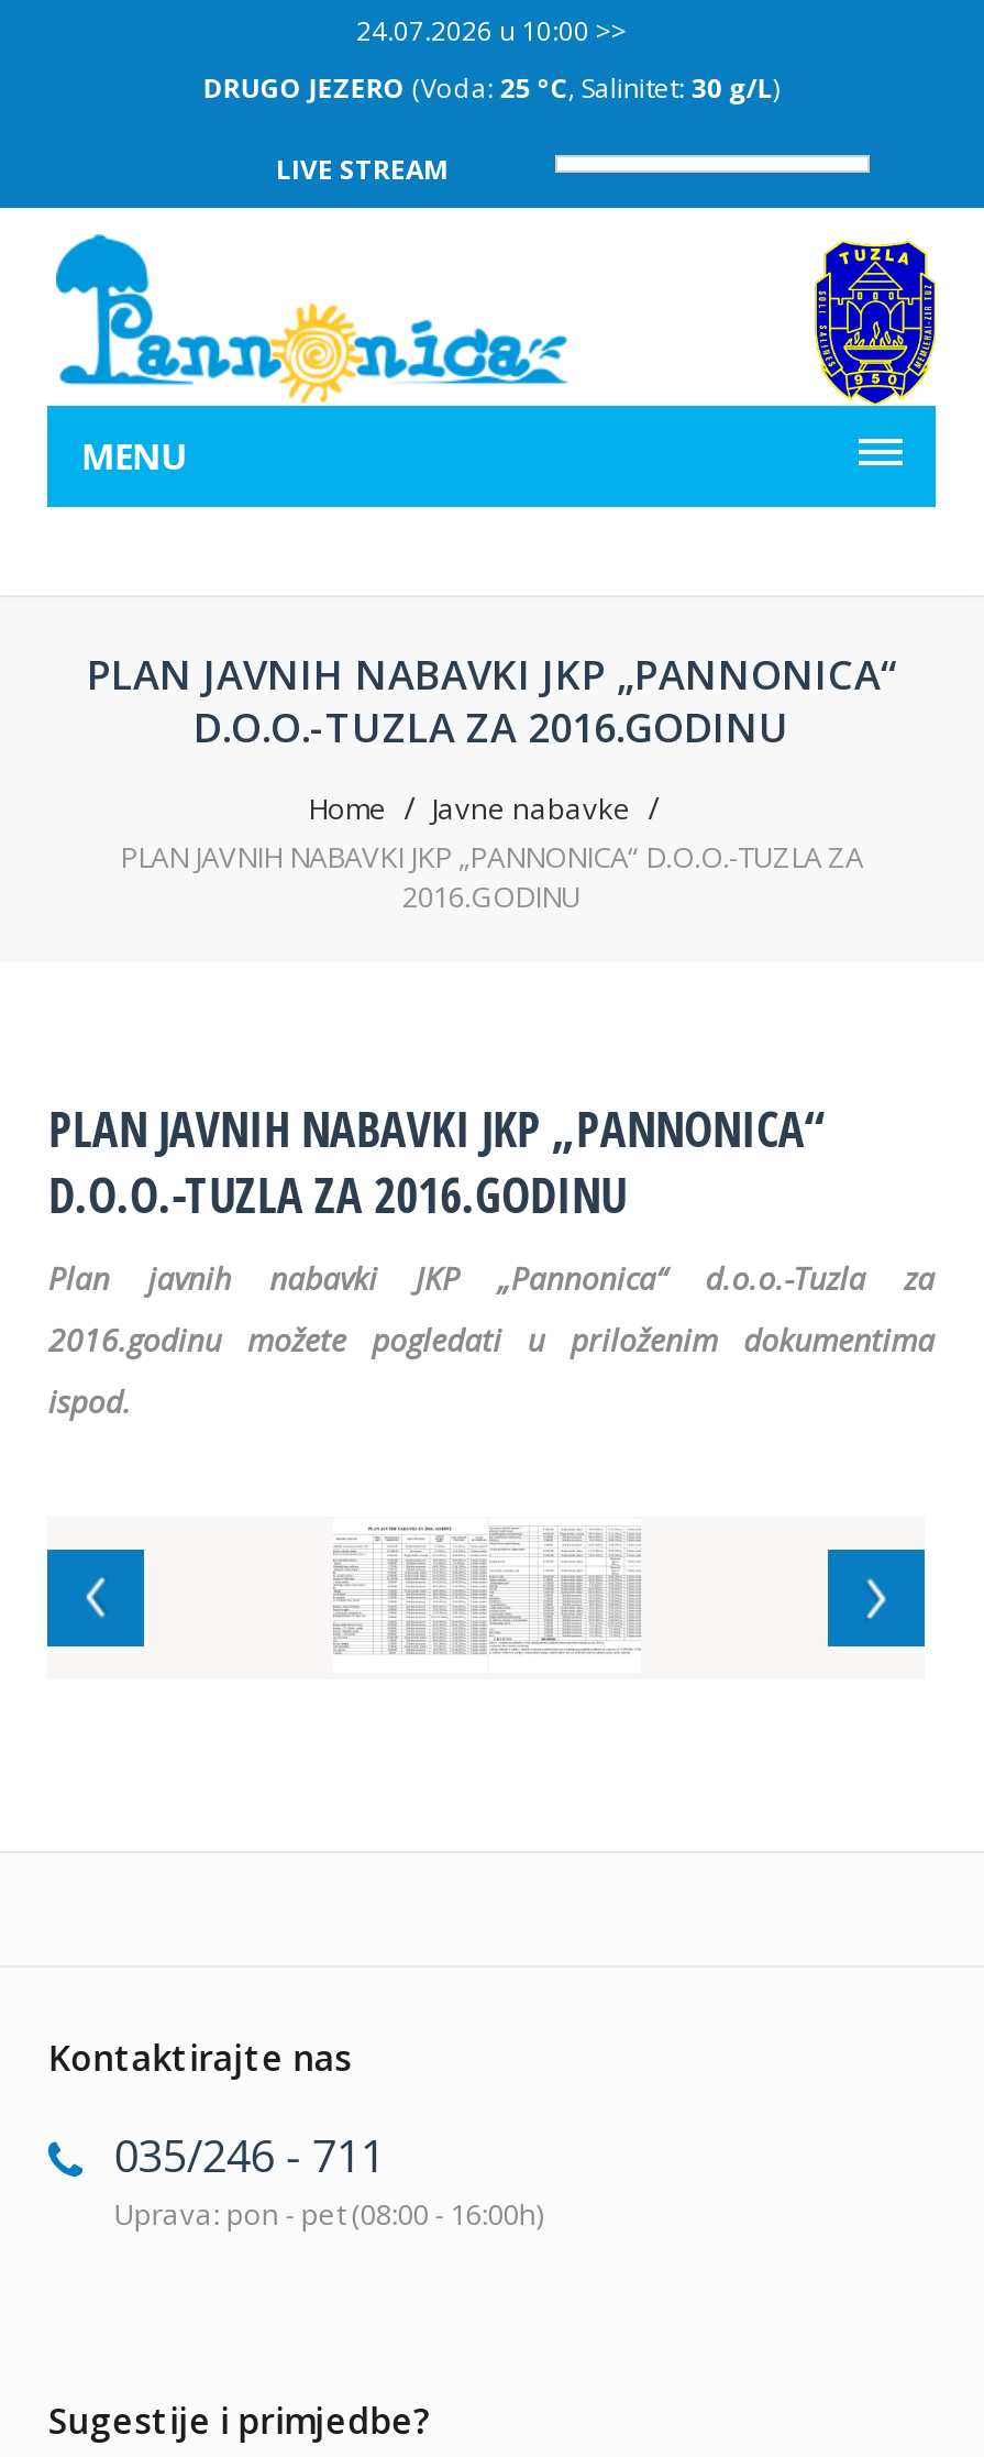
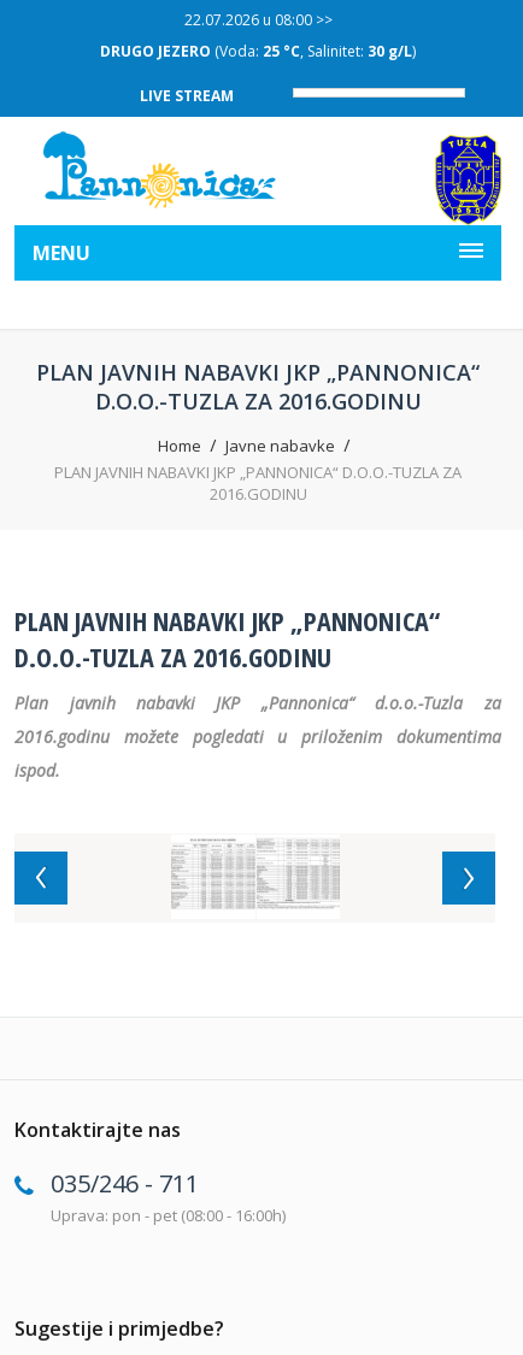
[356,12,627,49] 24.07.2026 u 10:00 >> -> [184,10,332,30] 22.07.2026 u 08:00 >>
[54,232,568,404] [image] -> [19,130,299,224] [image]

